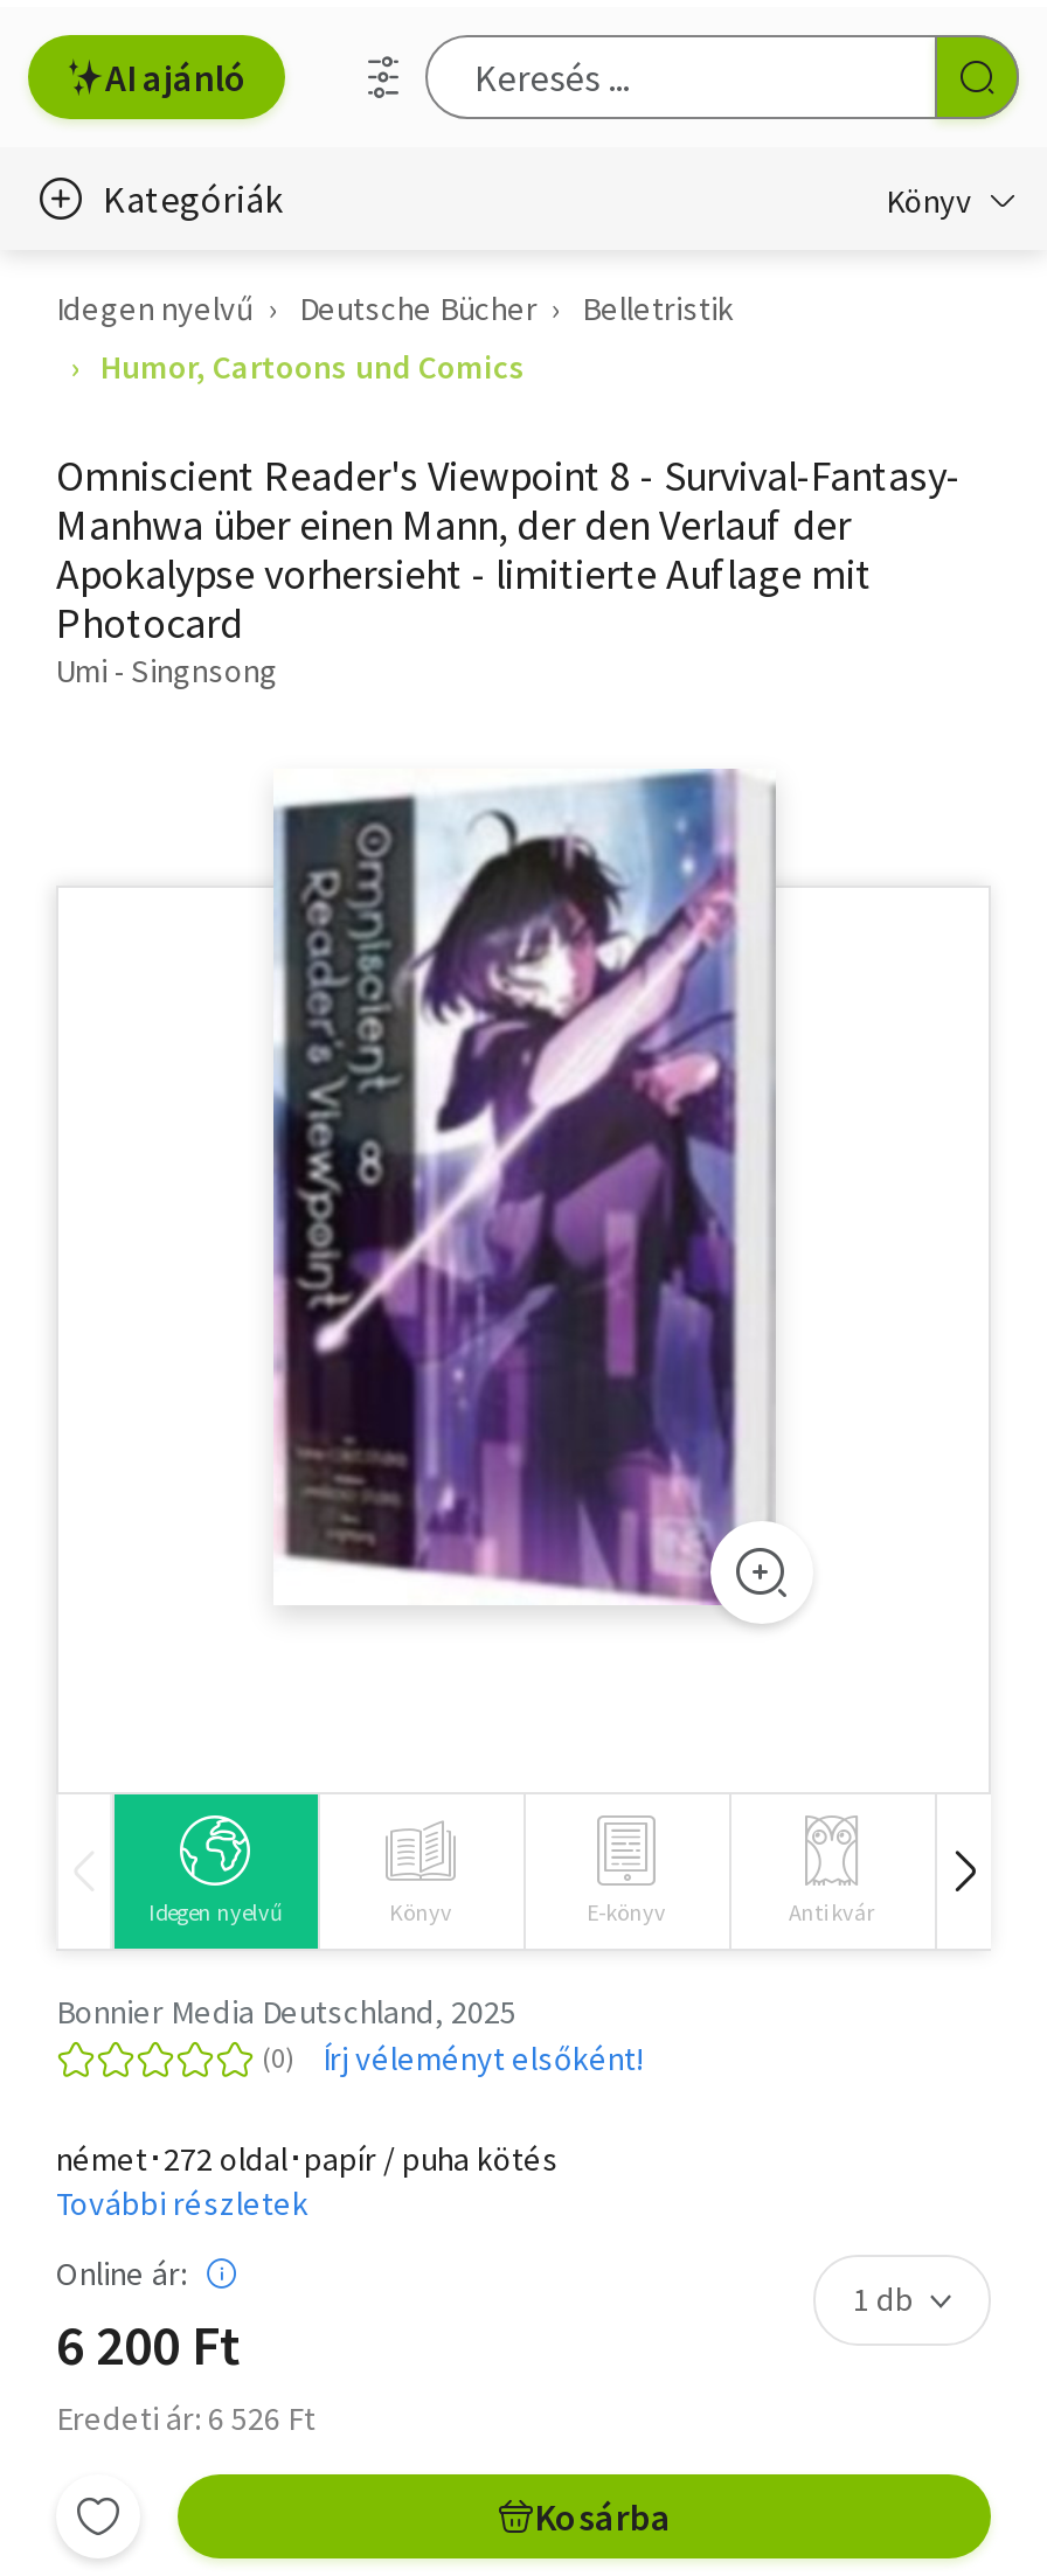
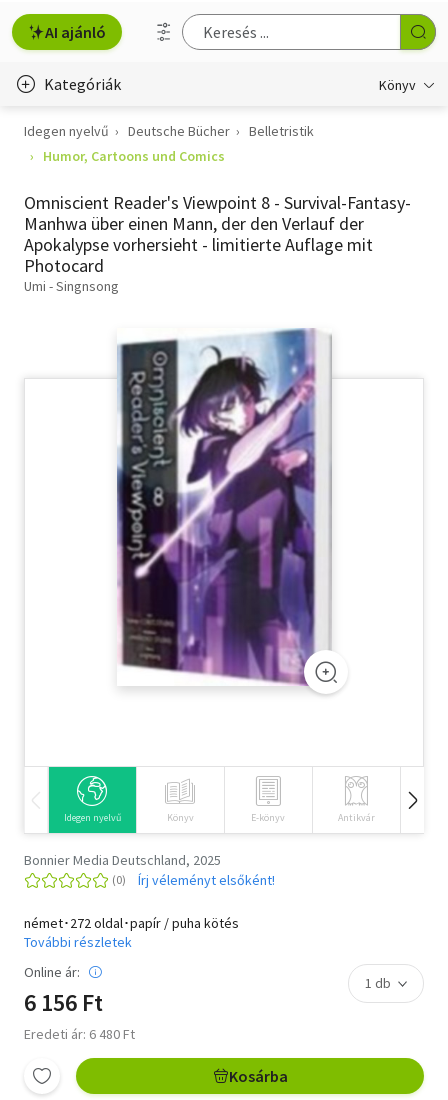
[56,2309,241,2382] 6 200 Ft -> [24,987,103,1018] 6 156 Ft
[56,2398,316,2440] Eredeti ár: 6 526 Ft -> [24,1025,135,1043] Eredeti ár: 6 480 Ft

